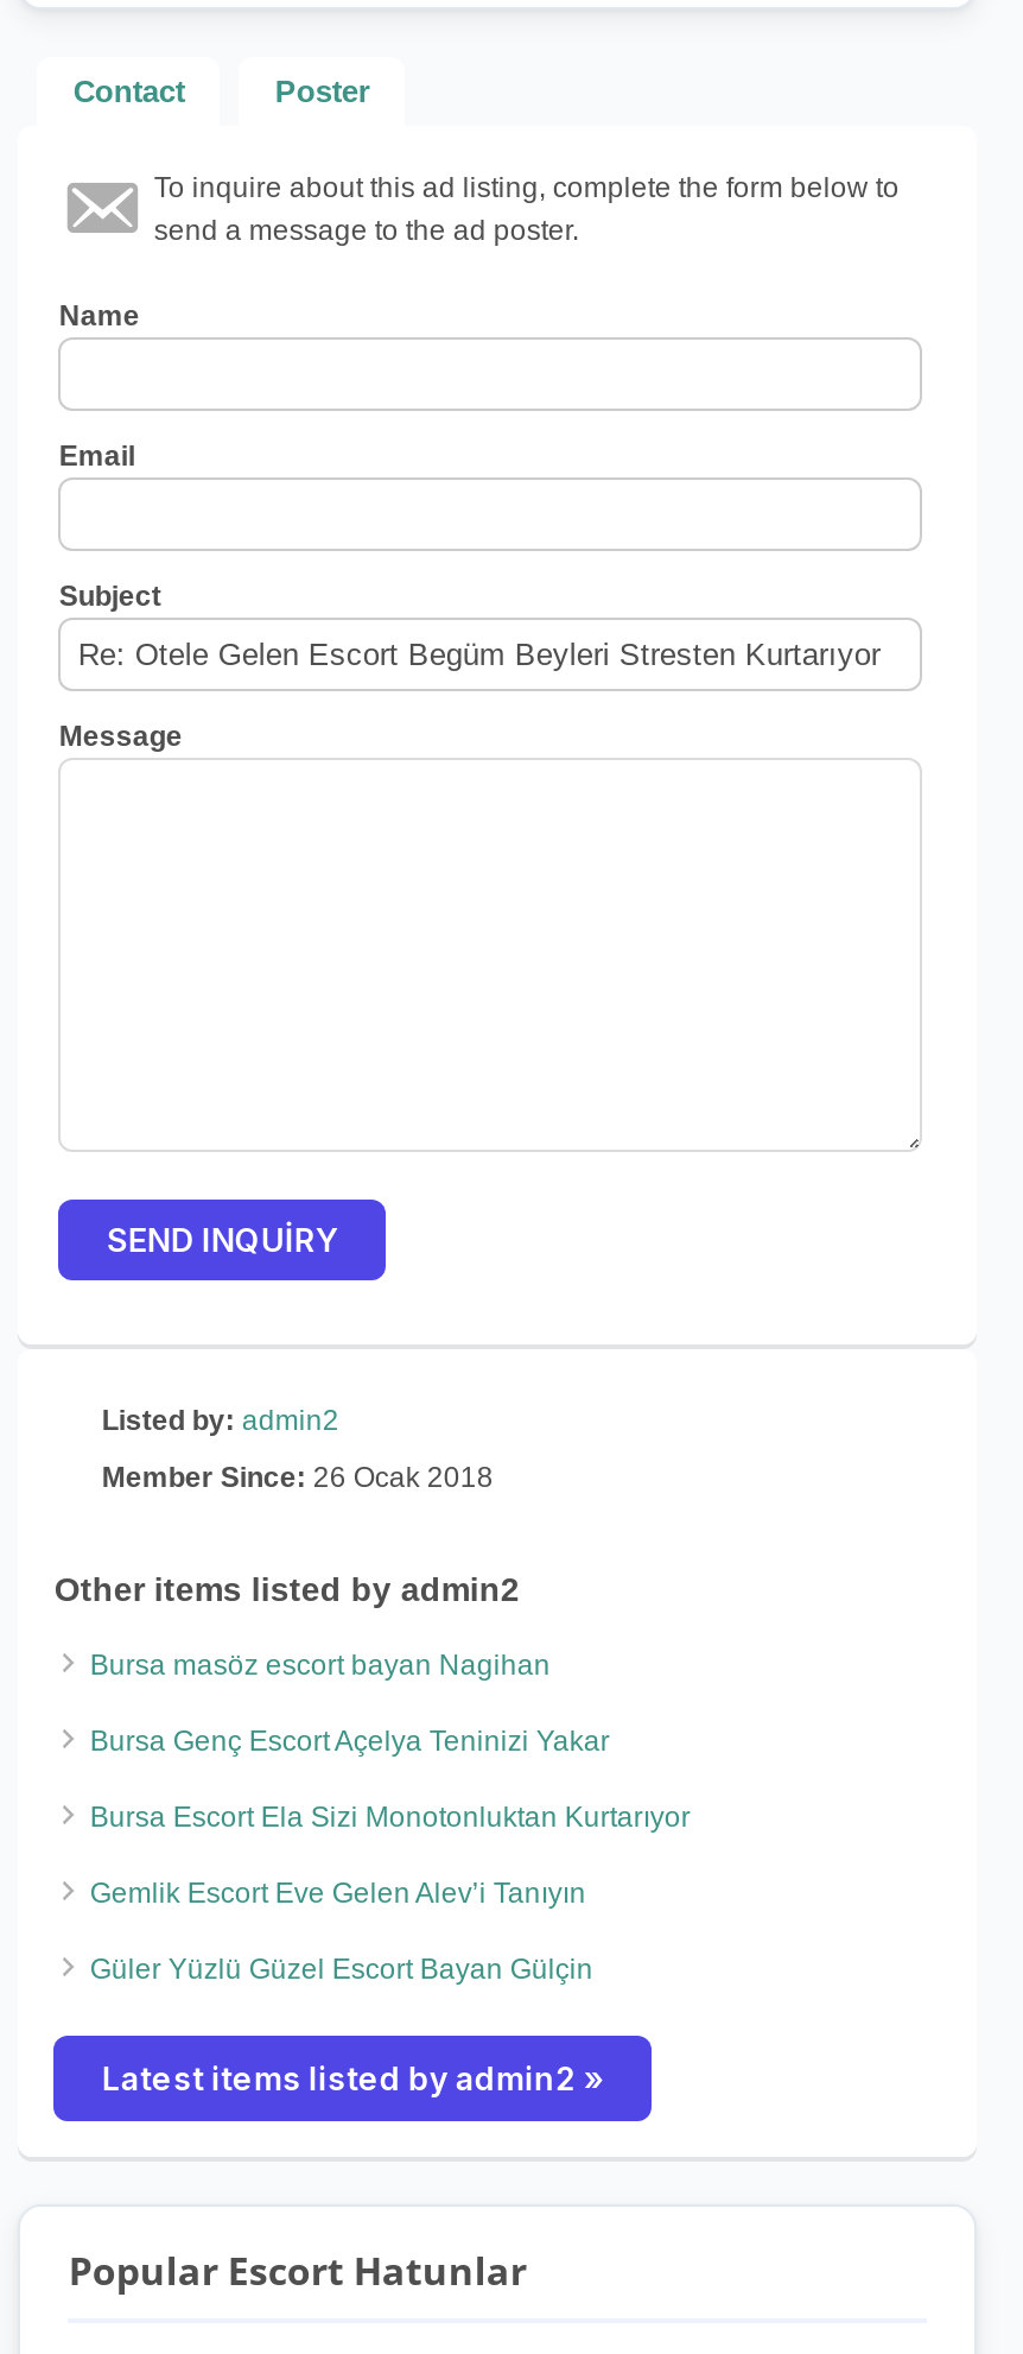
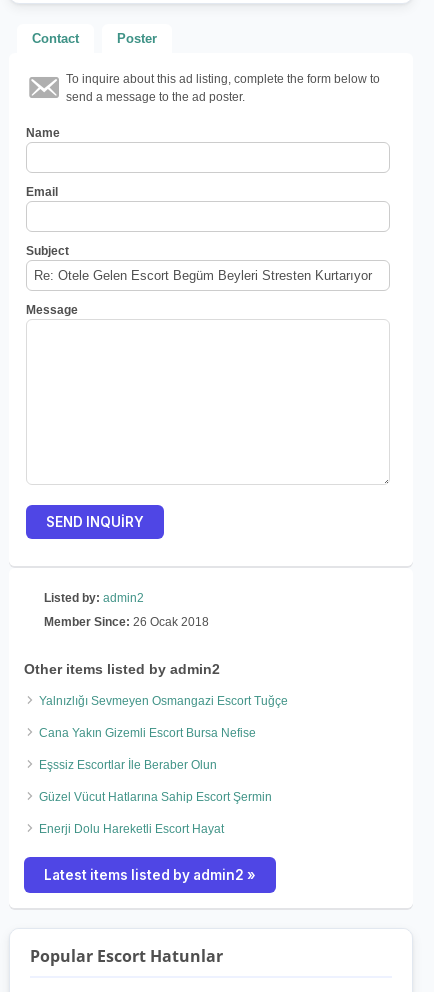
[90,1649,550,1682] Bursa masöz escort bayan Nagihan -> [39,694,288,708] Yalnızlığı Sevmeyen Osmangazi Escort Tuğçe
[90,1725,610,1758] Bursa Genç Escort Açelya Teninizi Yakar -> [39,726,256,740] Cana Yakın Gizemli Escort Bursa Nefise
[90,1801,690,1834] Bursa Escort Ela Sizi Monotonluktan Kurtarıyor -> [39,758,217,772] Eşssiz Escortlar İle Beraber Olun
[90,1877,586,1910] Gemlik Escort Eve Gelen Alev’i Tanıyın -> [39,790,272,804] Güzel Vücut Hatlarına Sahip Escort Şermin
[90,1953,593,1986] Güler Yüzlü Güzel Escort Bayan Gülçin -> [39,822,224,836] Enerji Dolu Hareketli Escort Hayat

